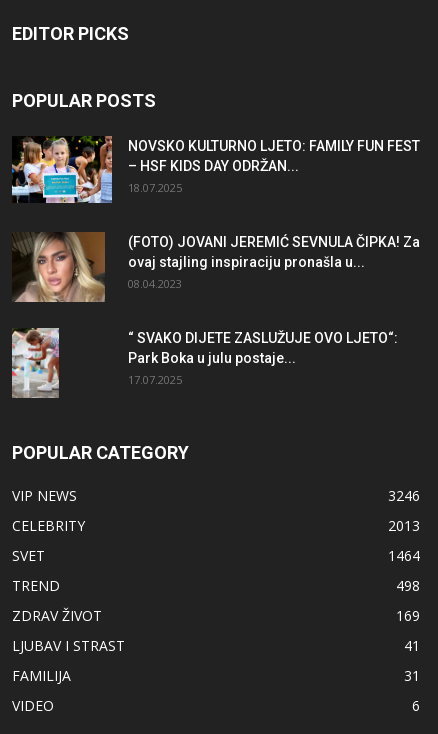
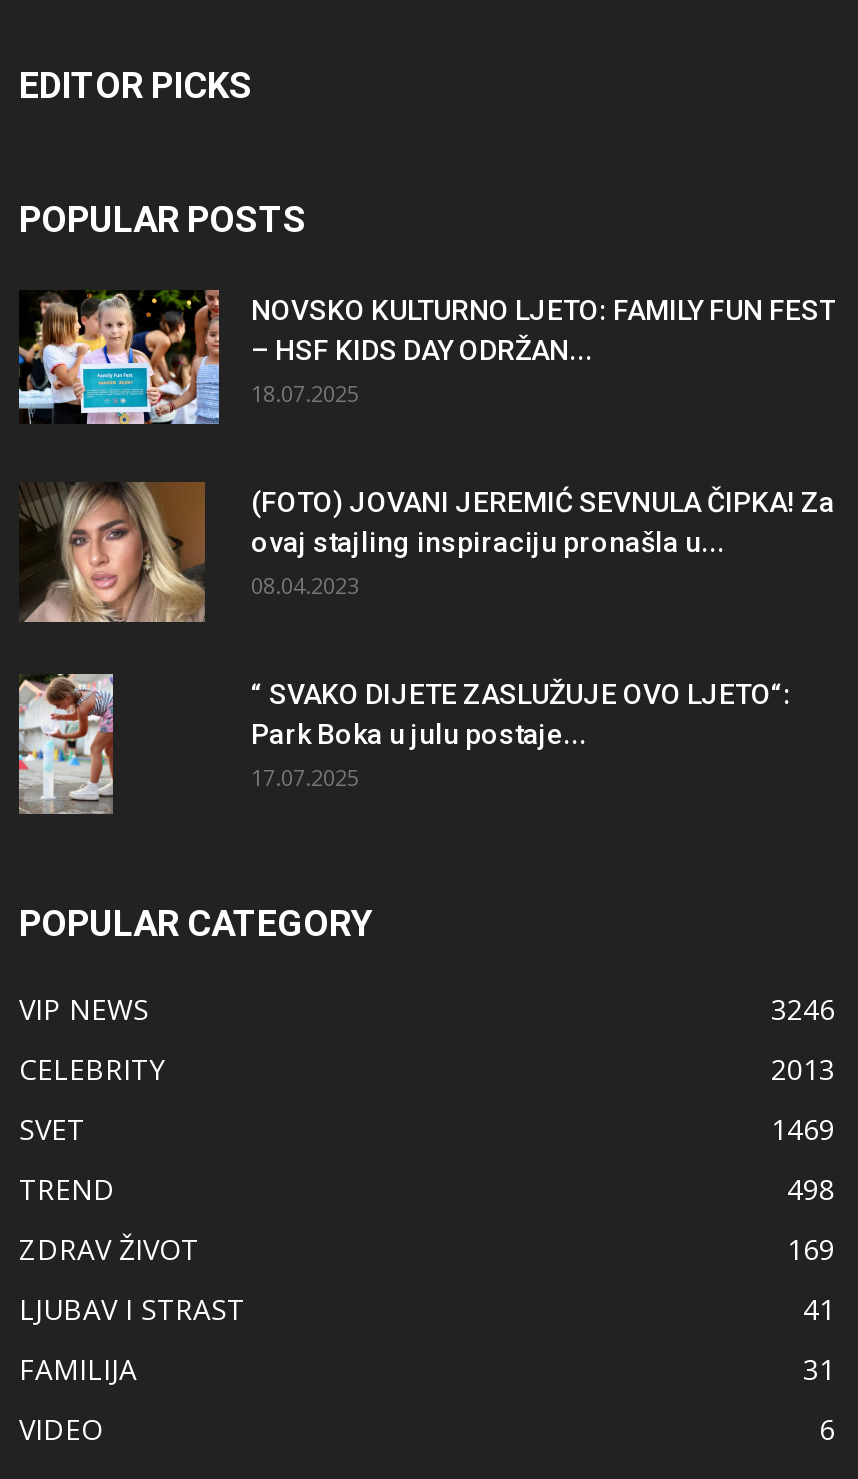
[388,546,420,565] 1464 -> [771,1110,835,1148] 1469

